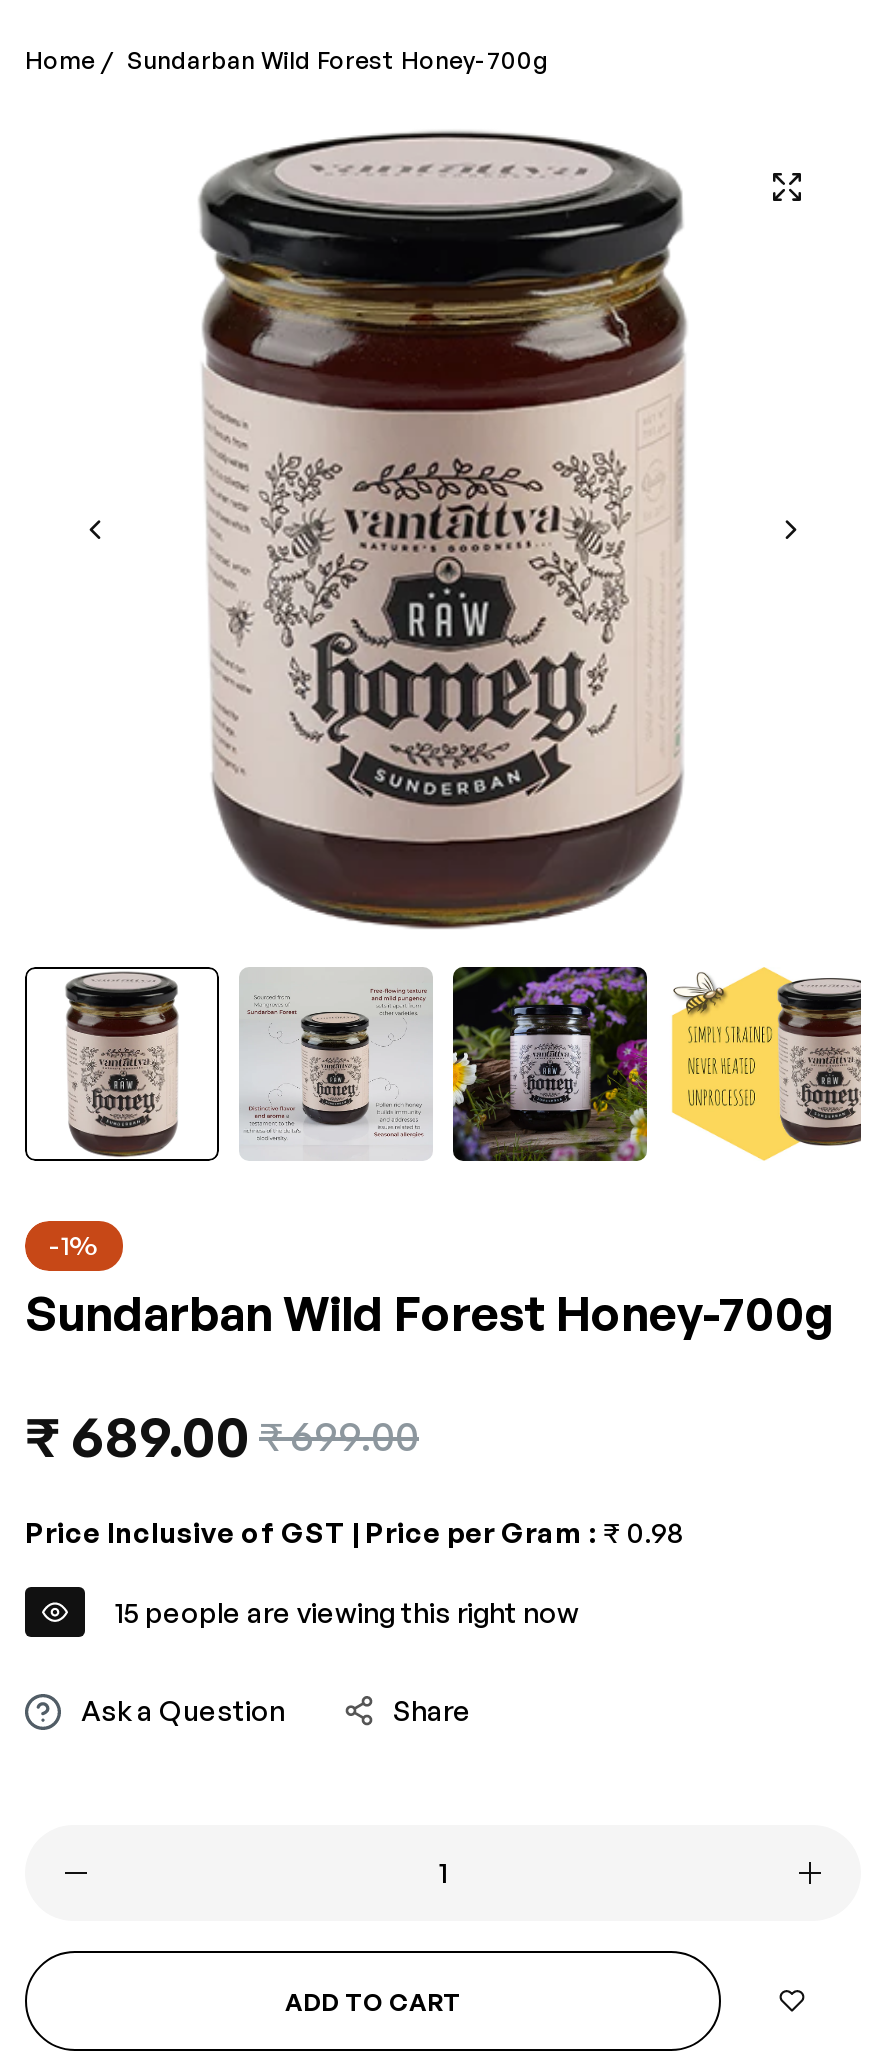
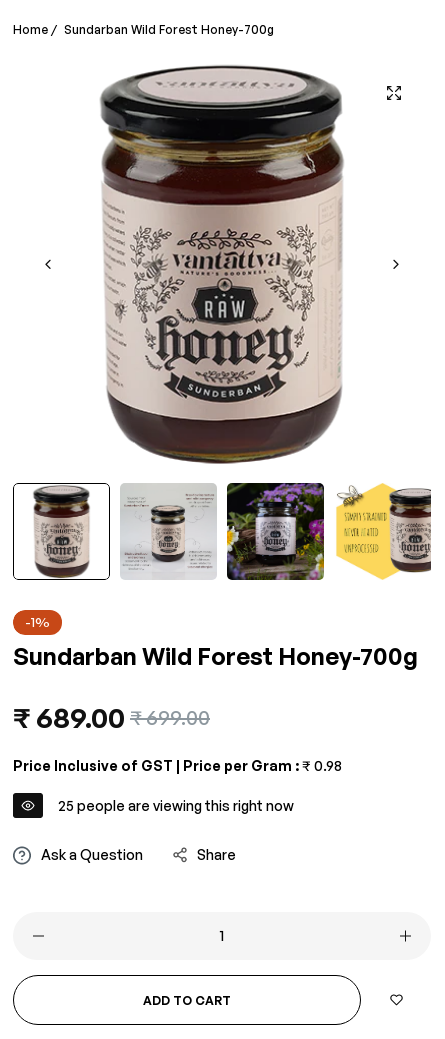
[115,1594,579,1628] 15 people are viewing this right now -> [58,796,294,813] 25 people are viewing this right now

